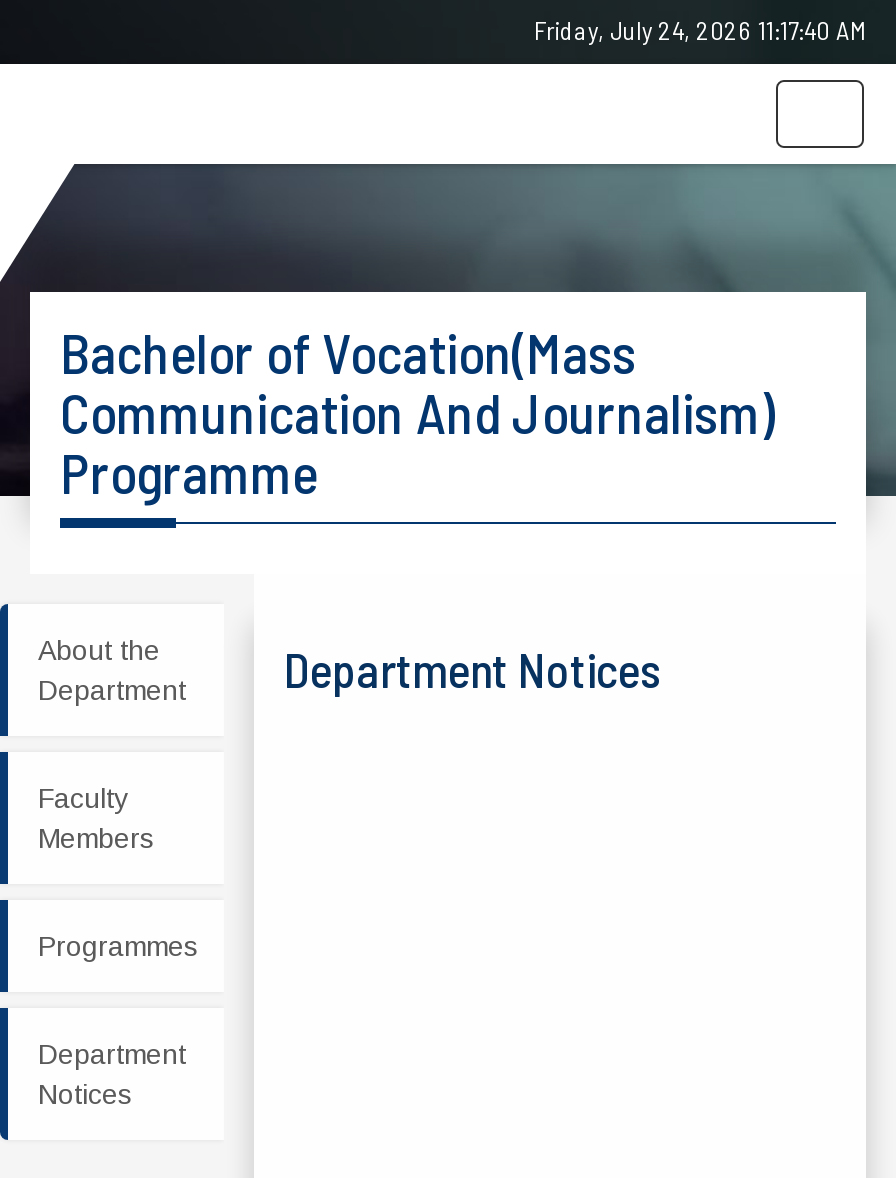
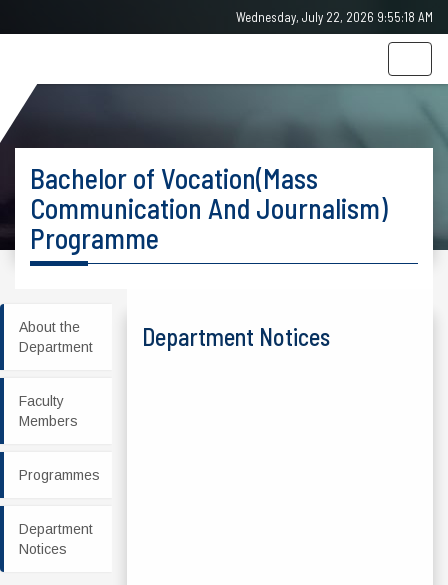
[534,14,866,46] Friday, July 24, 2026 11:17:40 AM -> [236,9,433,25] Wednesday, July 22, 2026 9:55:18 AM

